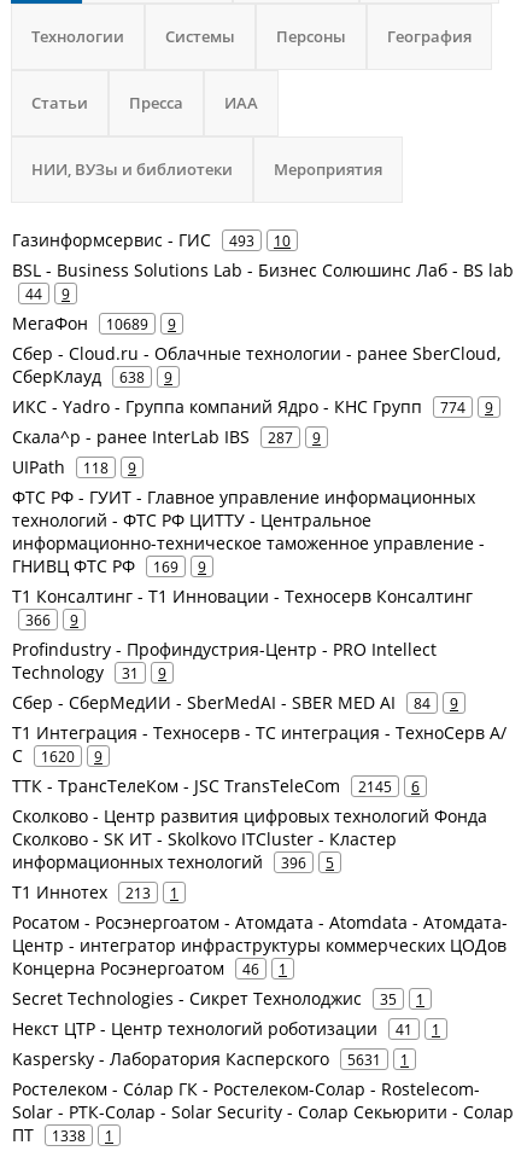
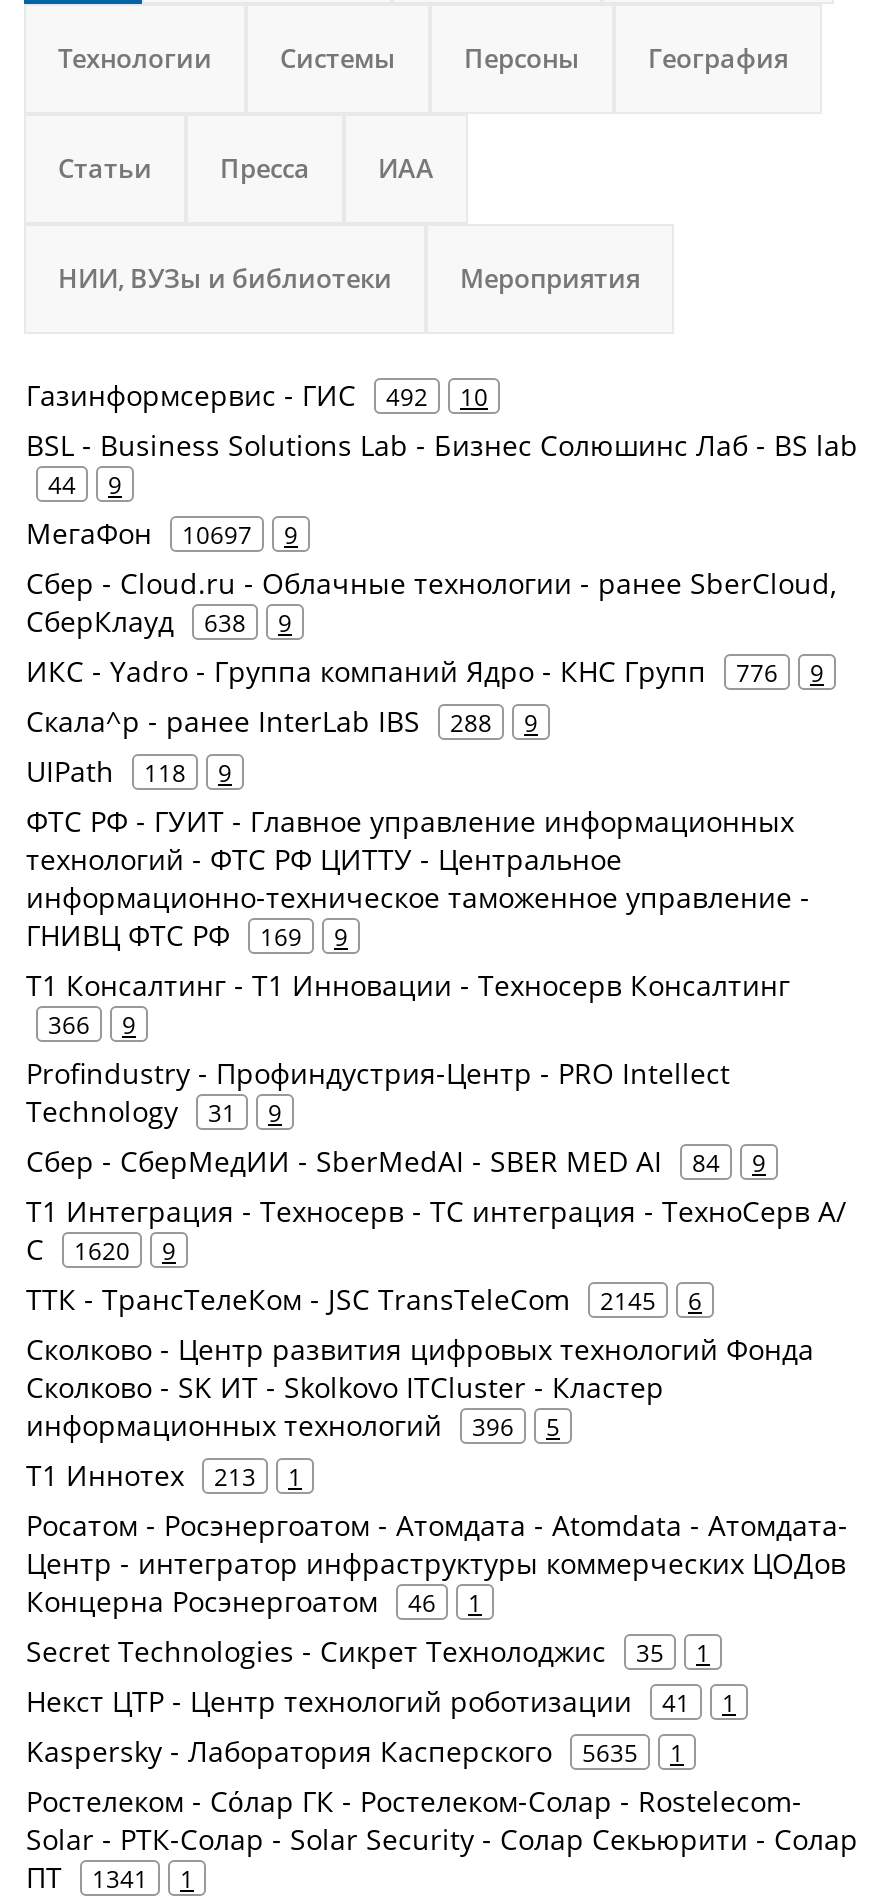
[12,228,291,251] Газинформсервис - ГИС 493 10 -> [26,376,488,414] Газинформсервис - ГИС 492 10
[12,312,176,335] МегаФон 10689 9 -> [26,514,298,552] МегаФон 10697 9
[12,395,493,418] ИКС - Yadro - Группа компаний Ядро - КНС Групп 774 9 -> [26,652,824,690] ИКС - Yadro - Группа компаний Ядро - КНС Групп 776 9
[12,425,321,448] Скала^р - ранее InterLab IBS 287 9 -> [26,702,538,740] Скала^р - ранее InterLab IBS 288 9
[12,1047,409,1070] Kaspersky - Лаборатория Касперского 5631 1 -> [26,1732,684,1770] Kaspersky - Лаборатория Касперского 5635 1
[12,1123,113,1146] ПТ 1338 1 -> [26,1858,194,1896] ПТ 1341 1

